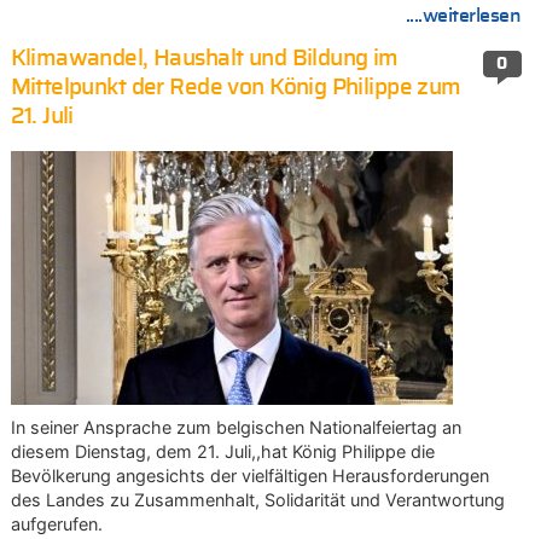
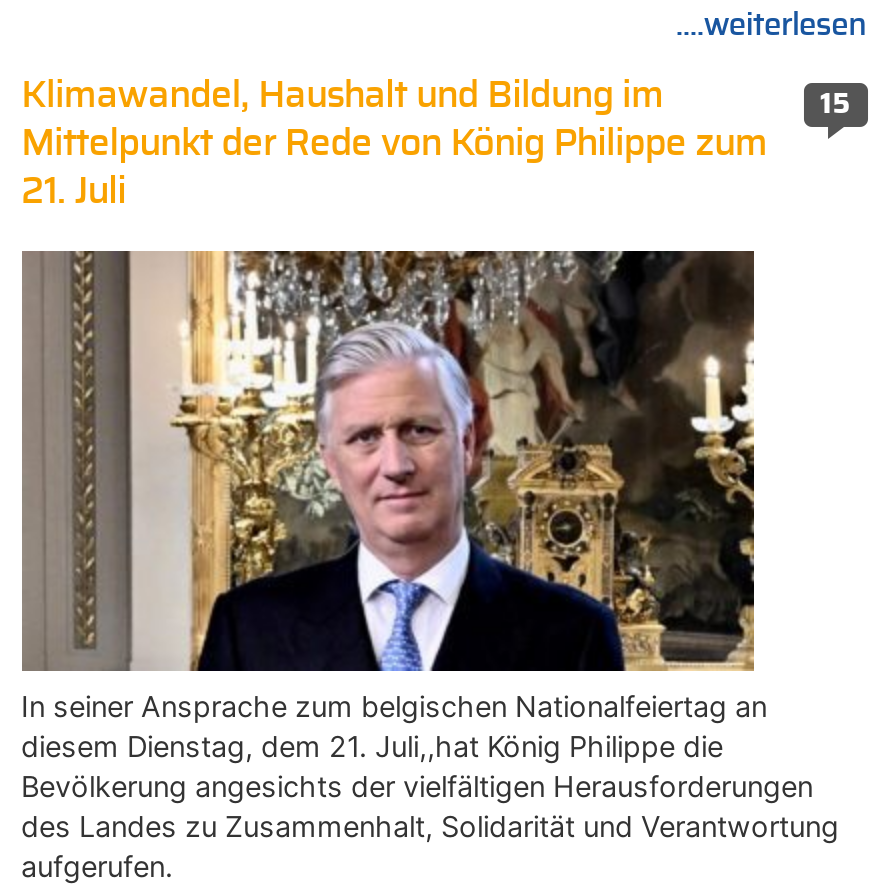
[497,54,507,72] 0 -> [820,89,850,119] 15

